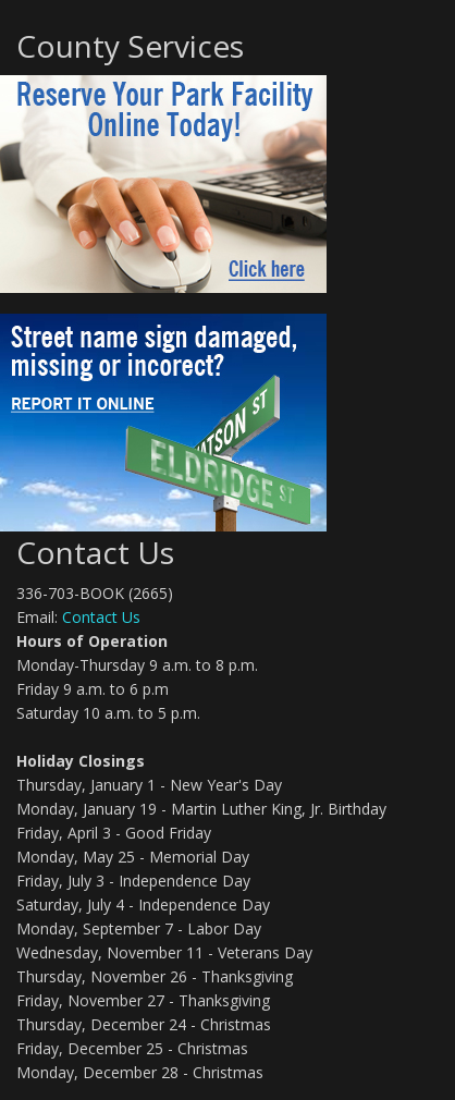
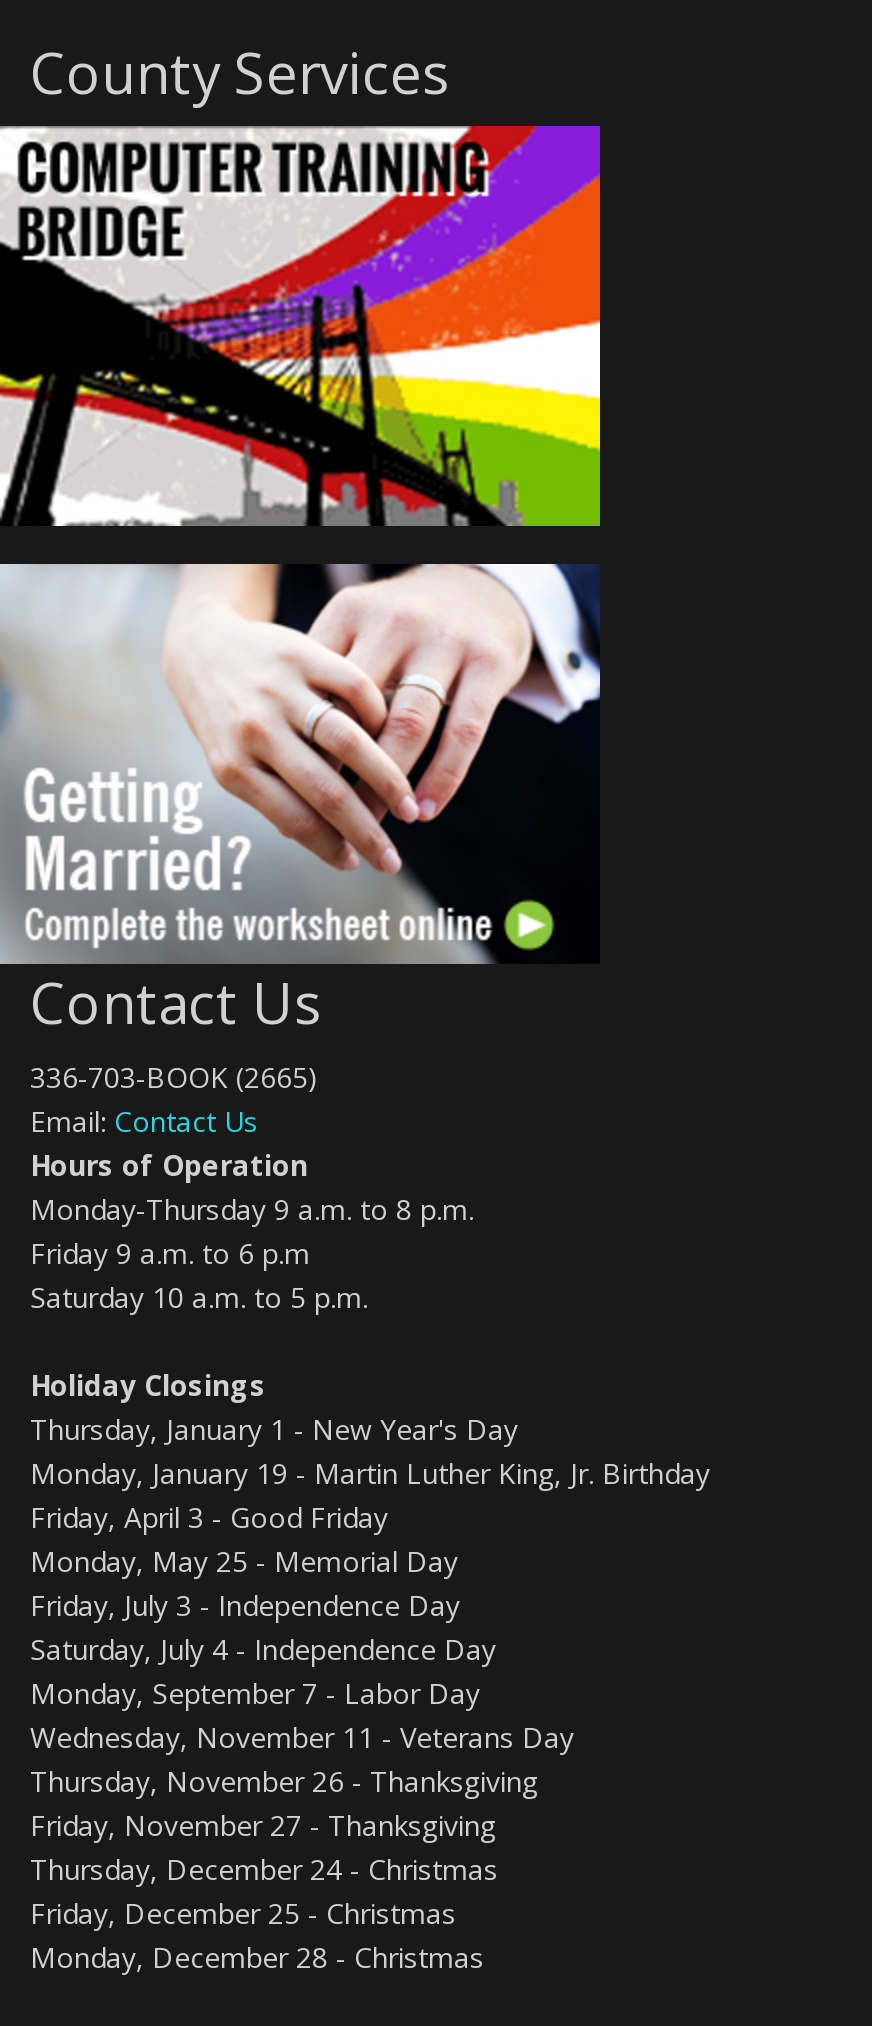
[3,74,328,294] [image] -> [6,124,602,528] [image]
[3,314,328,533] [image] -> [6,562,602,966] [image]

